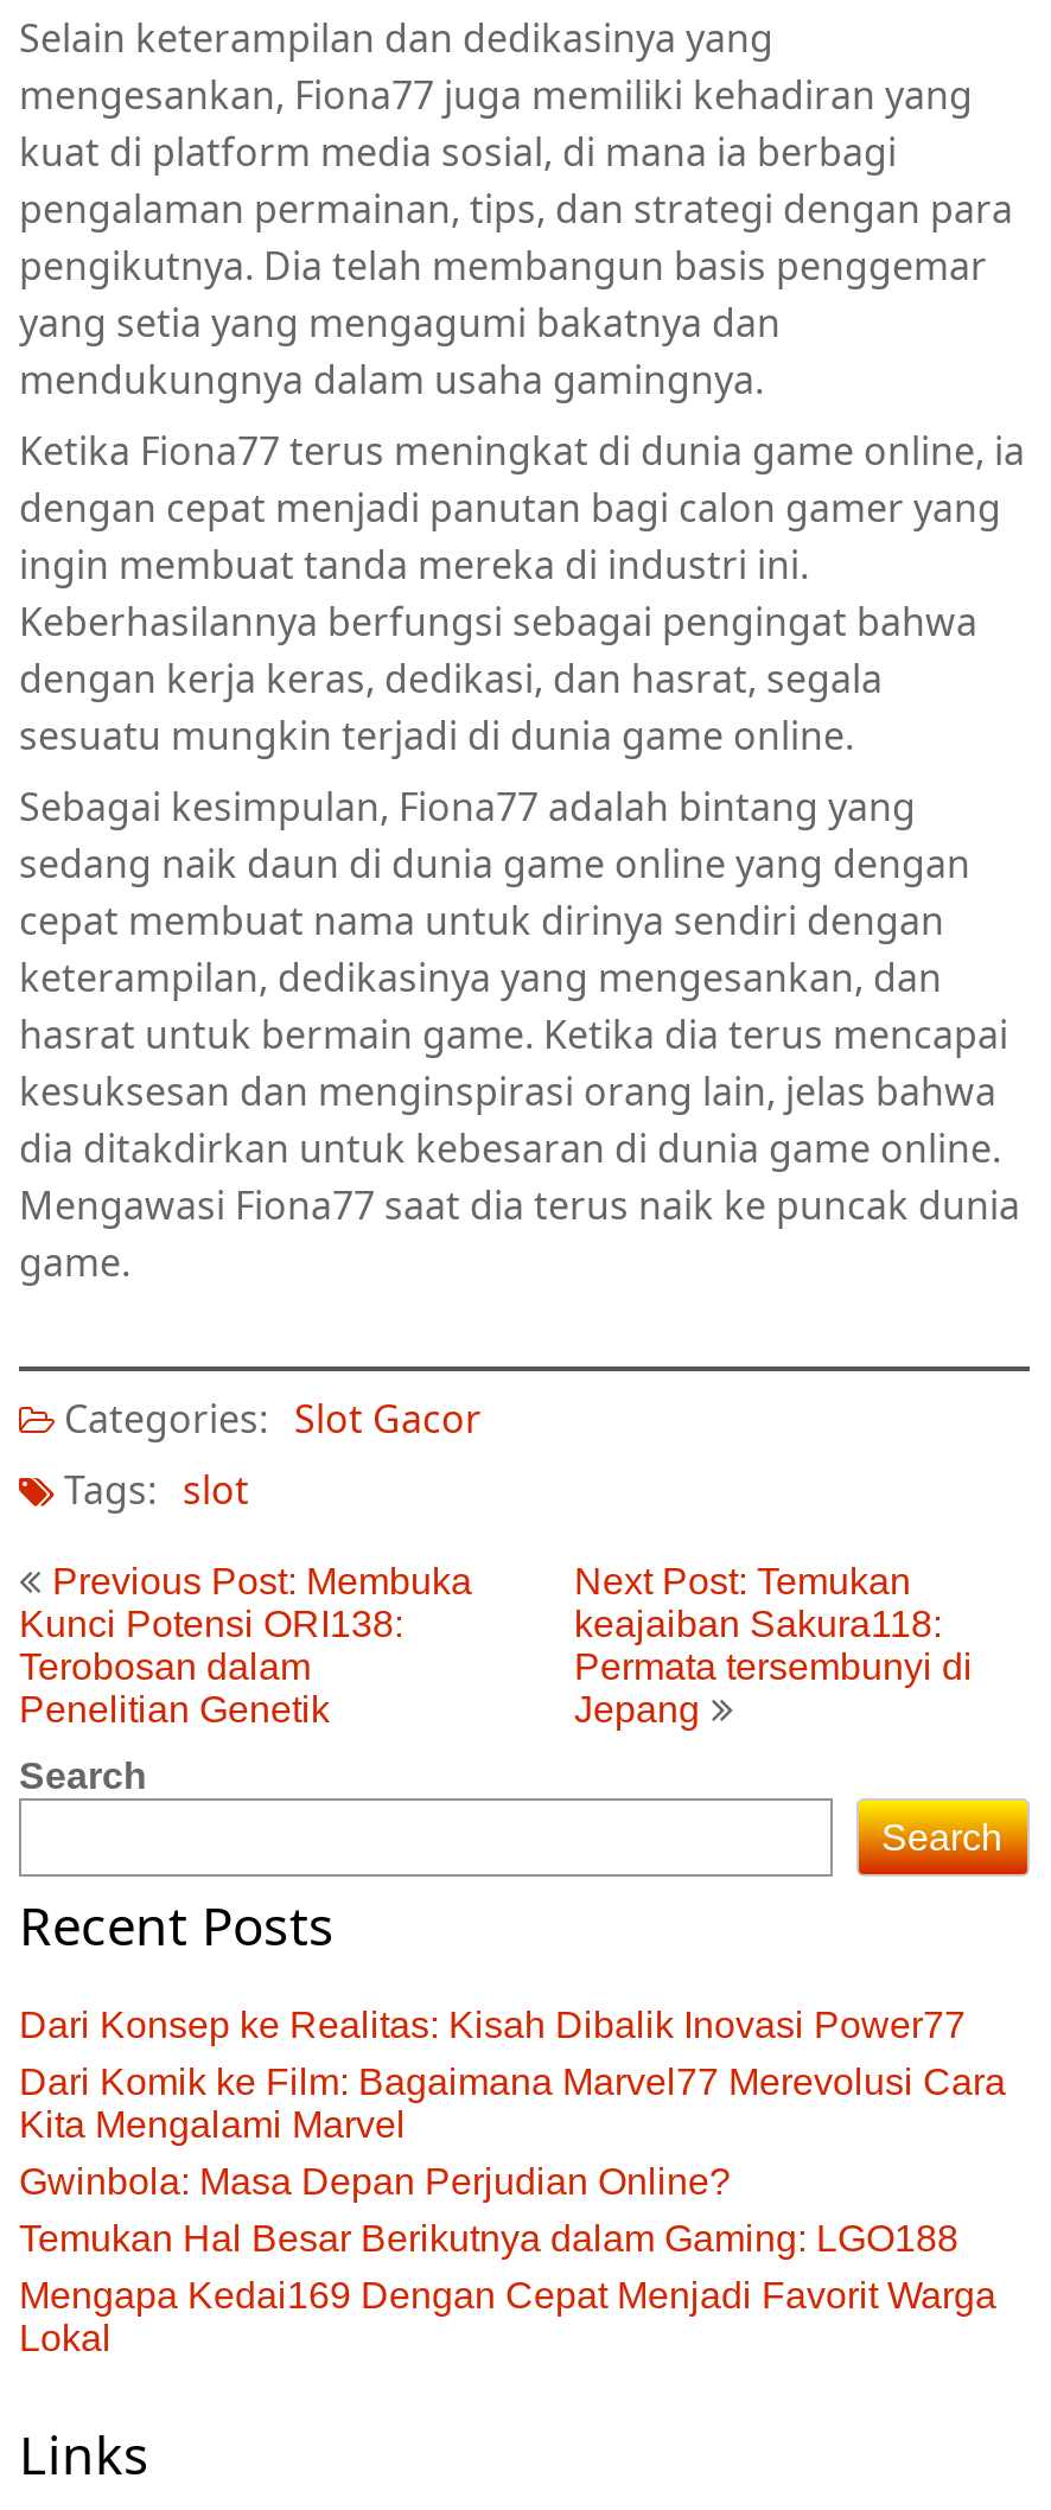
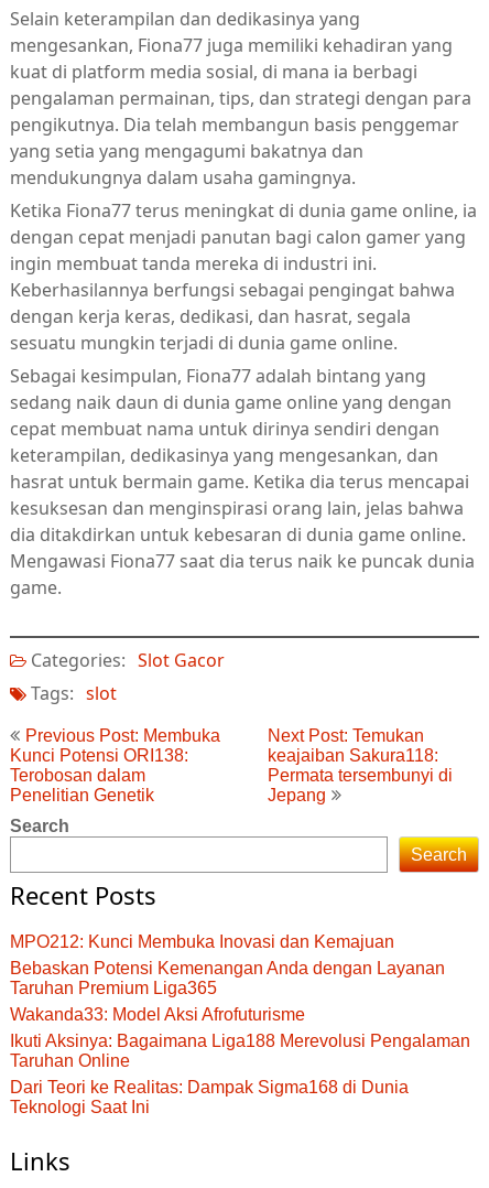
[19,2005,1006,2358] Dari Konsep ke Realitas: Kisah Dibalik Inovasi Power77 | Dari Komik ke Film: Bagaimana Marvel77 Merevolusi Cara | Kita Mengalami Marvel | Gwinbola: Masa Depan Perjudian Online? | Temukan Hal Besar Berikutnya dalam Gaming: LGO188 | Mengapa Kedai169 Dengan Cepat Menjadi Favorit Warga | Lokal -> [10,932,470,1116] MPO212: Kunci Membuka Inovasi dan Kemajuan | Bebaskan Potensi Kemenangan Anda dengan Layanan | Taruhan Premium Liga365 | Wakanda33: Model Aksi Afrofuturisme | Ikuti Aksinya: Bagaimana Liga188 Merevolusi Pengalaman | Taruhan Online | Dari Teori ke Realitas: Dampak Sigma168 di Dunia | Teknologi Saat Ini

